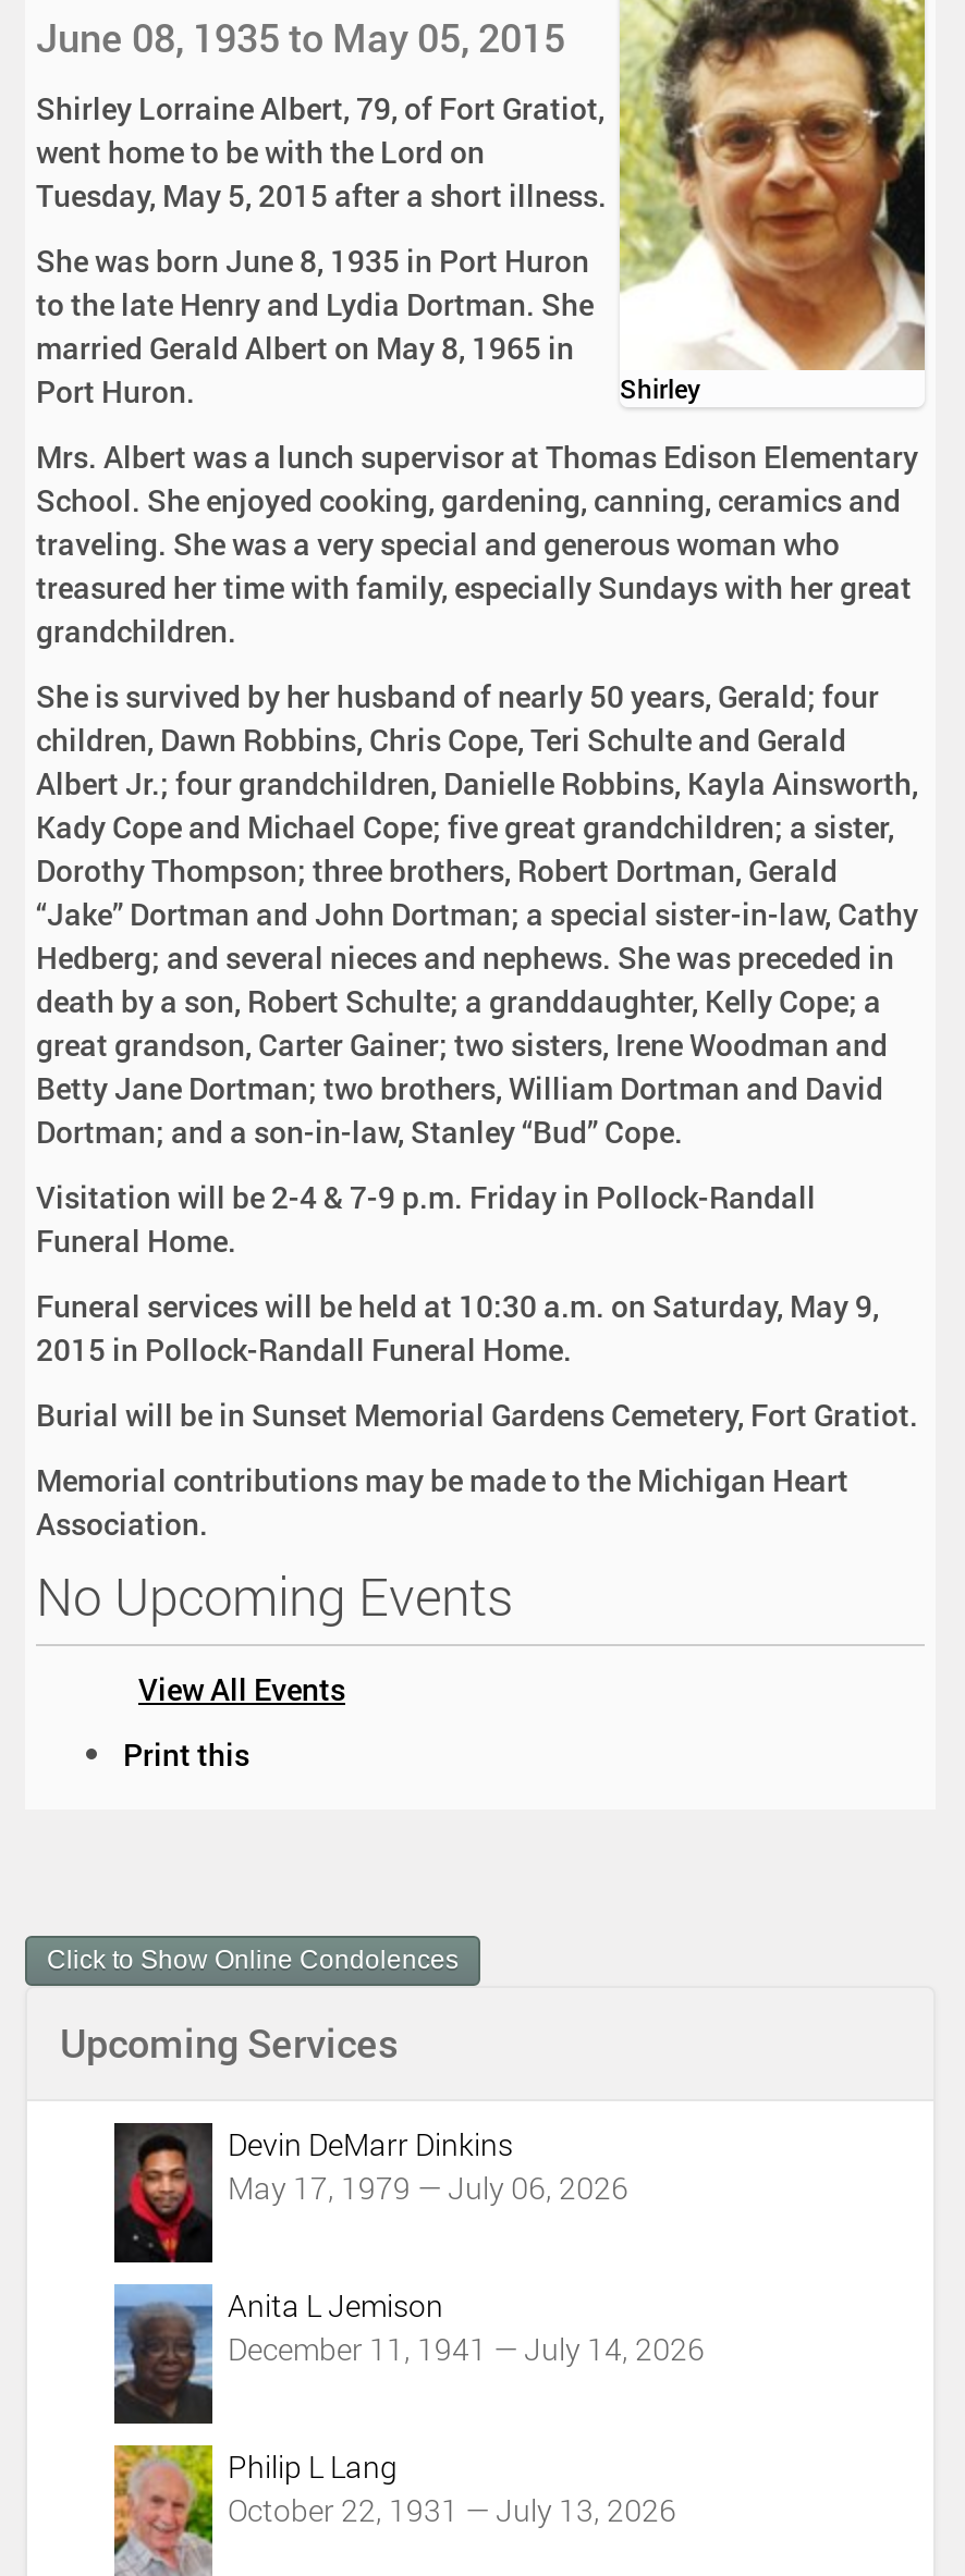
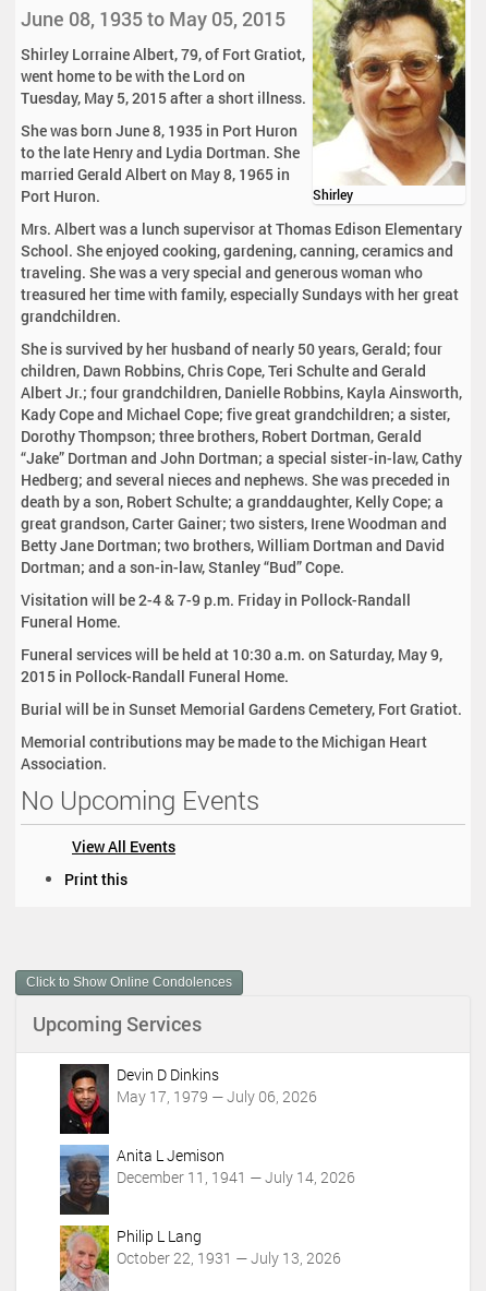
[228,2123,513,2165] Devin DeMarr Dinkins -> [117,1064,219,1085] Devin D Dinkins

